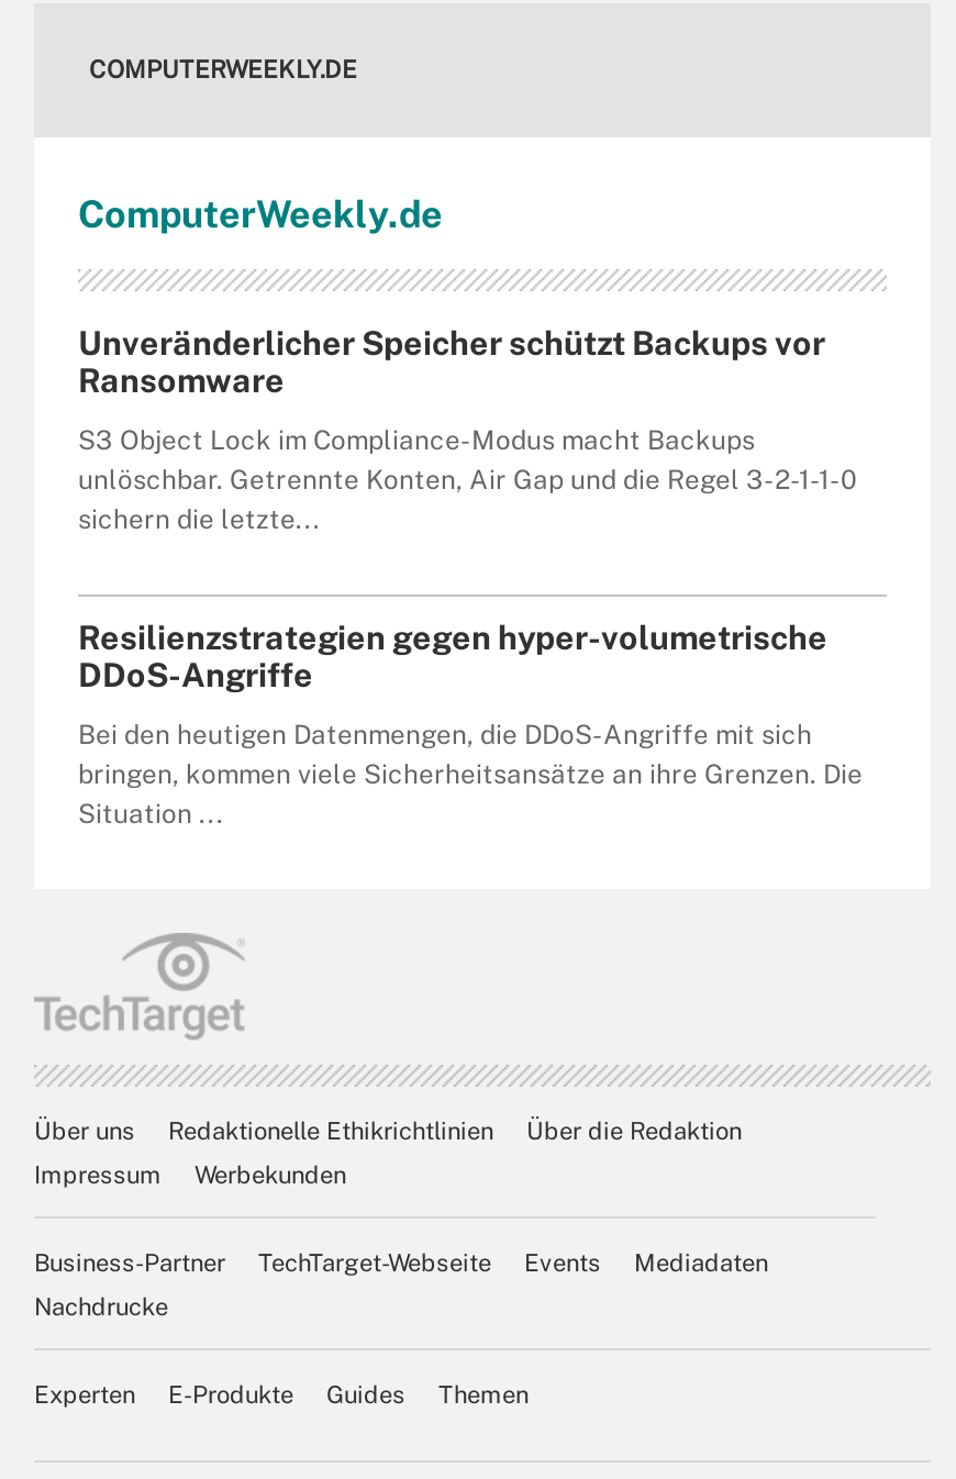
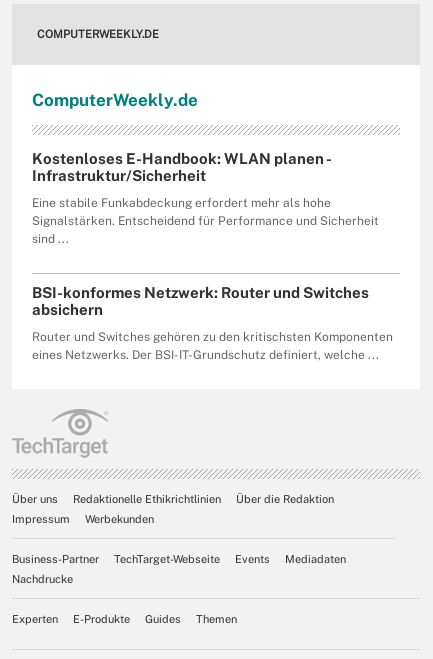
[78,324,825,399] Unveränderlicher Speicher schützt Backups vor | Ransomware -> [32,150,331,184] Kostenloses E-Handbook: WLAN planen - | Infrastruktur/Sicherheit
[78,425,856,535] S3 Object Lock im Compliance-Modus macht Backups | unlöschbar. Getrennte Konten, Air Gap und die Regel 3-2-1-1-0 | sichern die letzte... -> [32,196,379,246] Eine stabile Funkabdeckung erfordert mehr als hohe | Signalstärken. Entscheidend für Performance und Sicherheit | sind ...
[78,619,827,694] Resilienzstrategien gegen hyper-volumetrische | DDoS-Angriffe -> [32,284,369,318] BSI-konformes Netzwerk: Router und Switches | absichern
[78,720,863,830] Bei den heutigen Datenmengen, die DDoS-Angriffe mit sich | bringen, kommen viele Sicherheitsansätze an ihre Grenzen. Die | Situation ... -> [32,330,393,362] Router und Switches gehören zu den kritischsten Komponenten | eines Netzwerks. Der BSI-IT-Grundschutz definiert, welche ...

